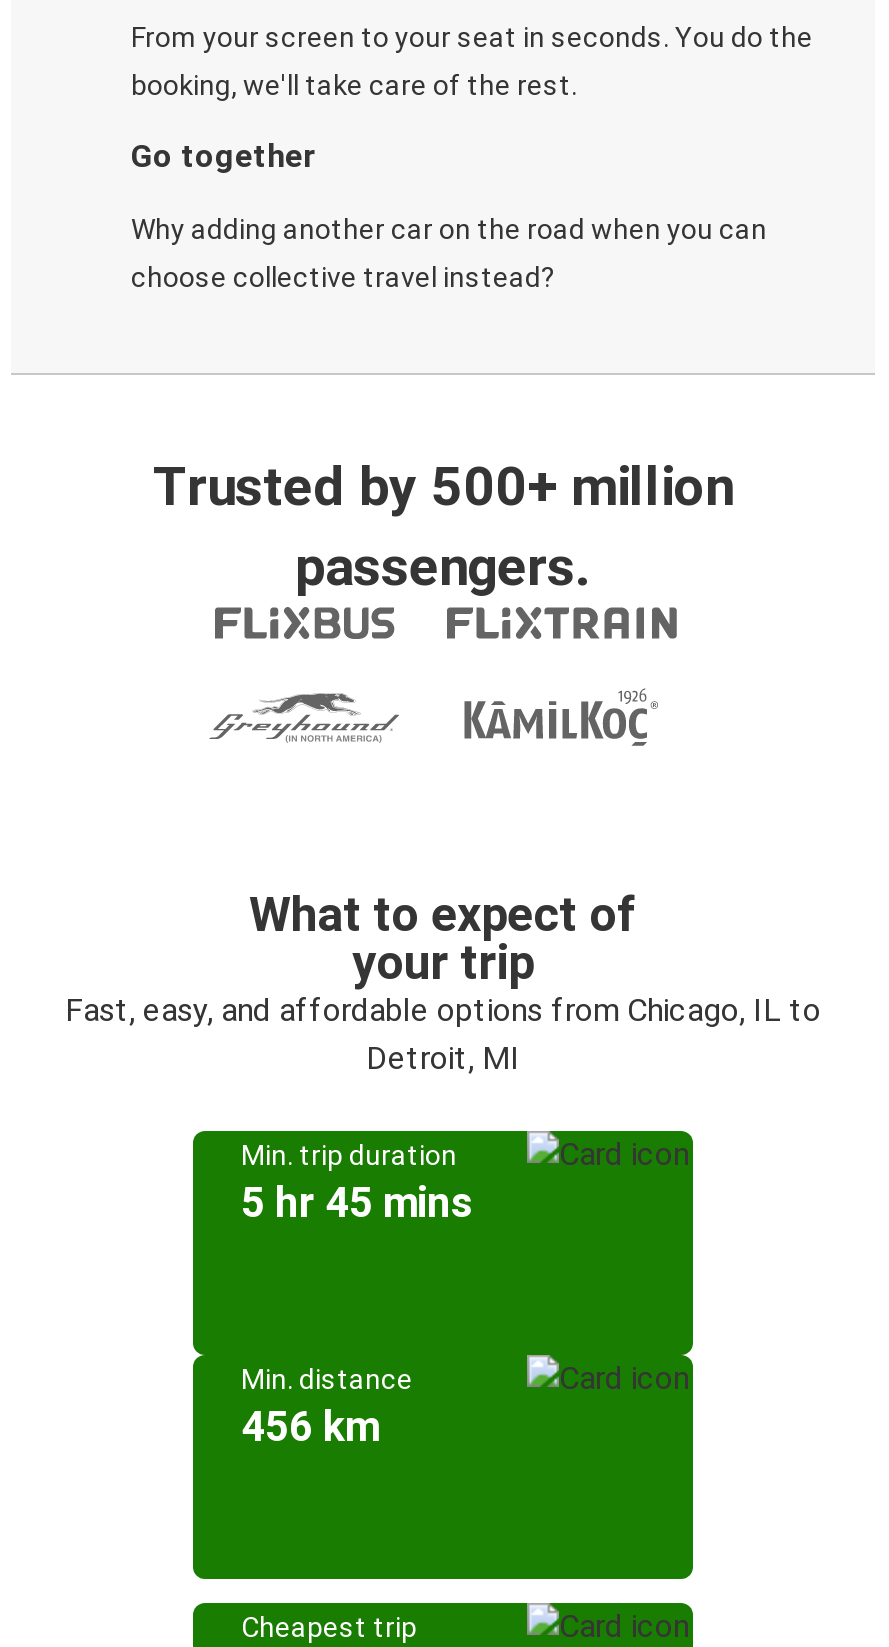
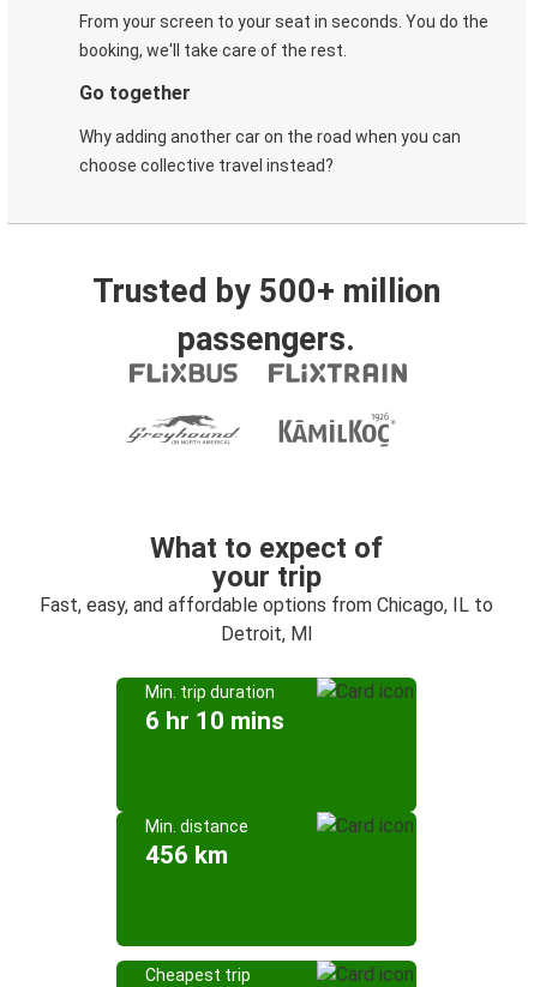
[241,1179,473,1227] 5 hr 45 mins -> [145,706,284,735] 6 hr 10 mins

